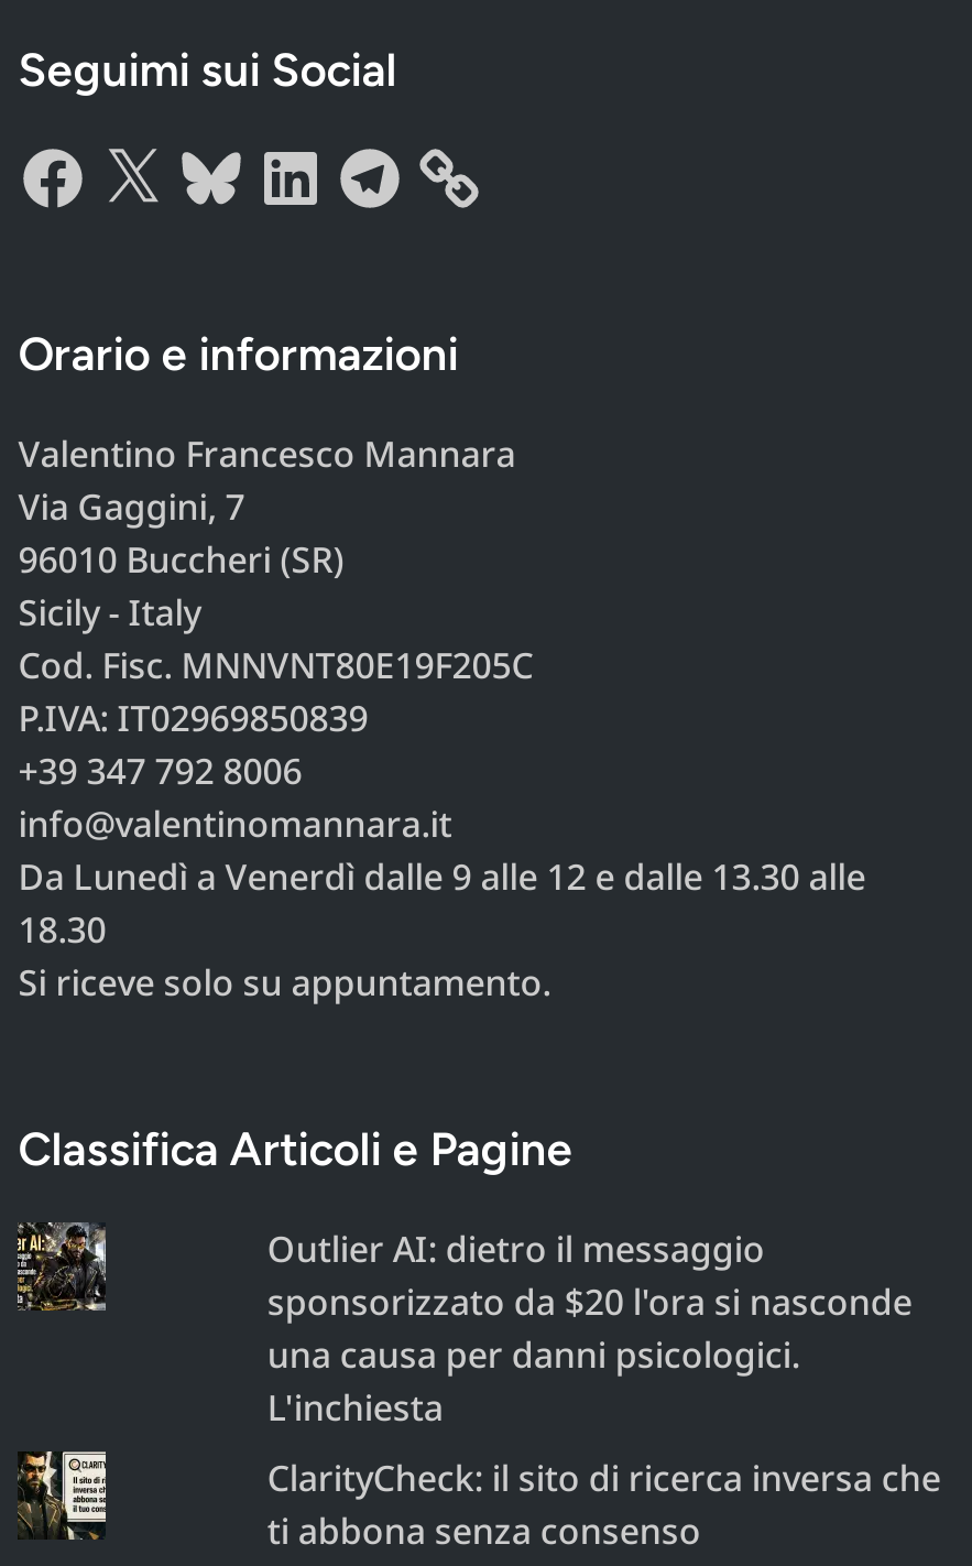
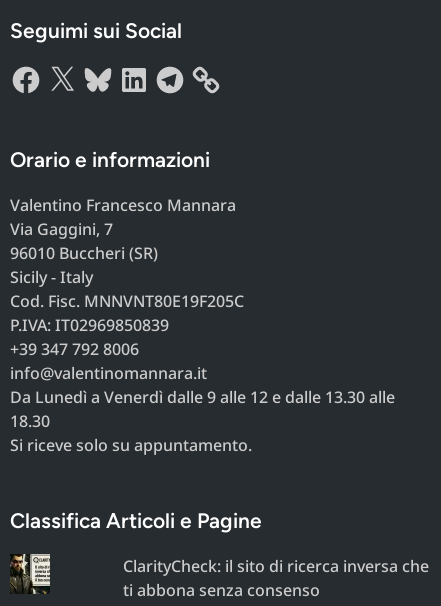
[15,1220,108,1313] [image] -> none
[267,1224,912,1431] Outlier AI: dietro il messaggio | sponsorizzato da $20 l'ora si nasconde | una causa per danni psicologici. | L'inchiesta -> none

